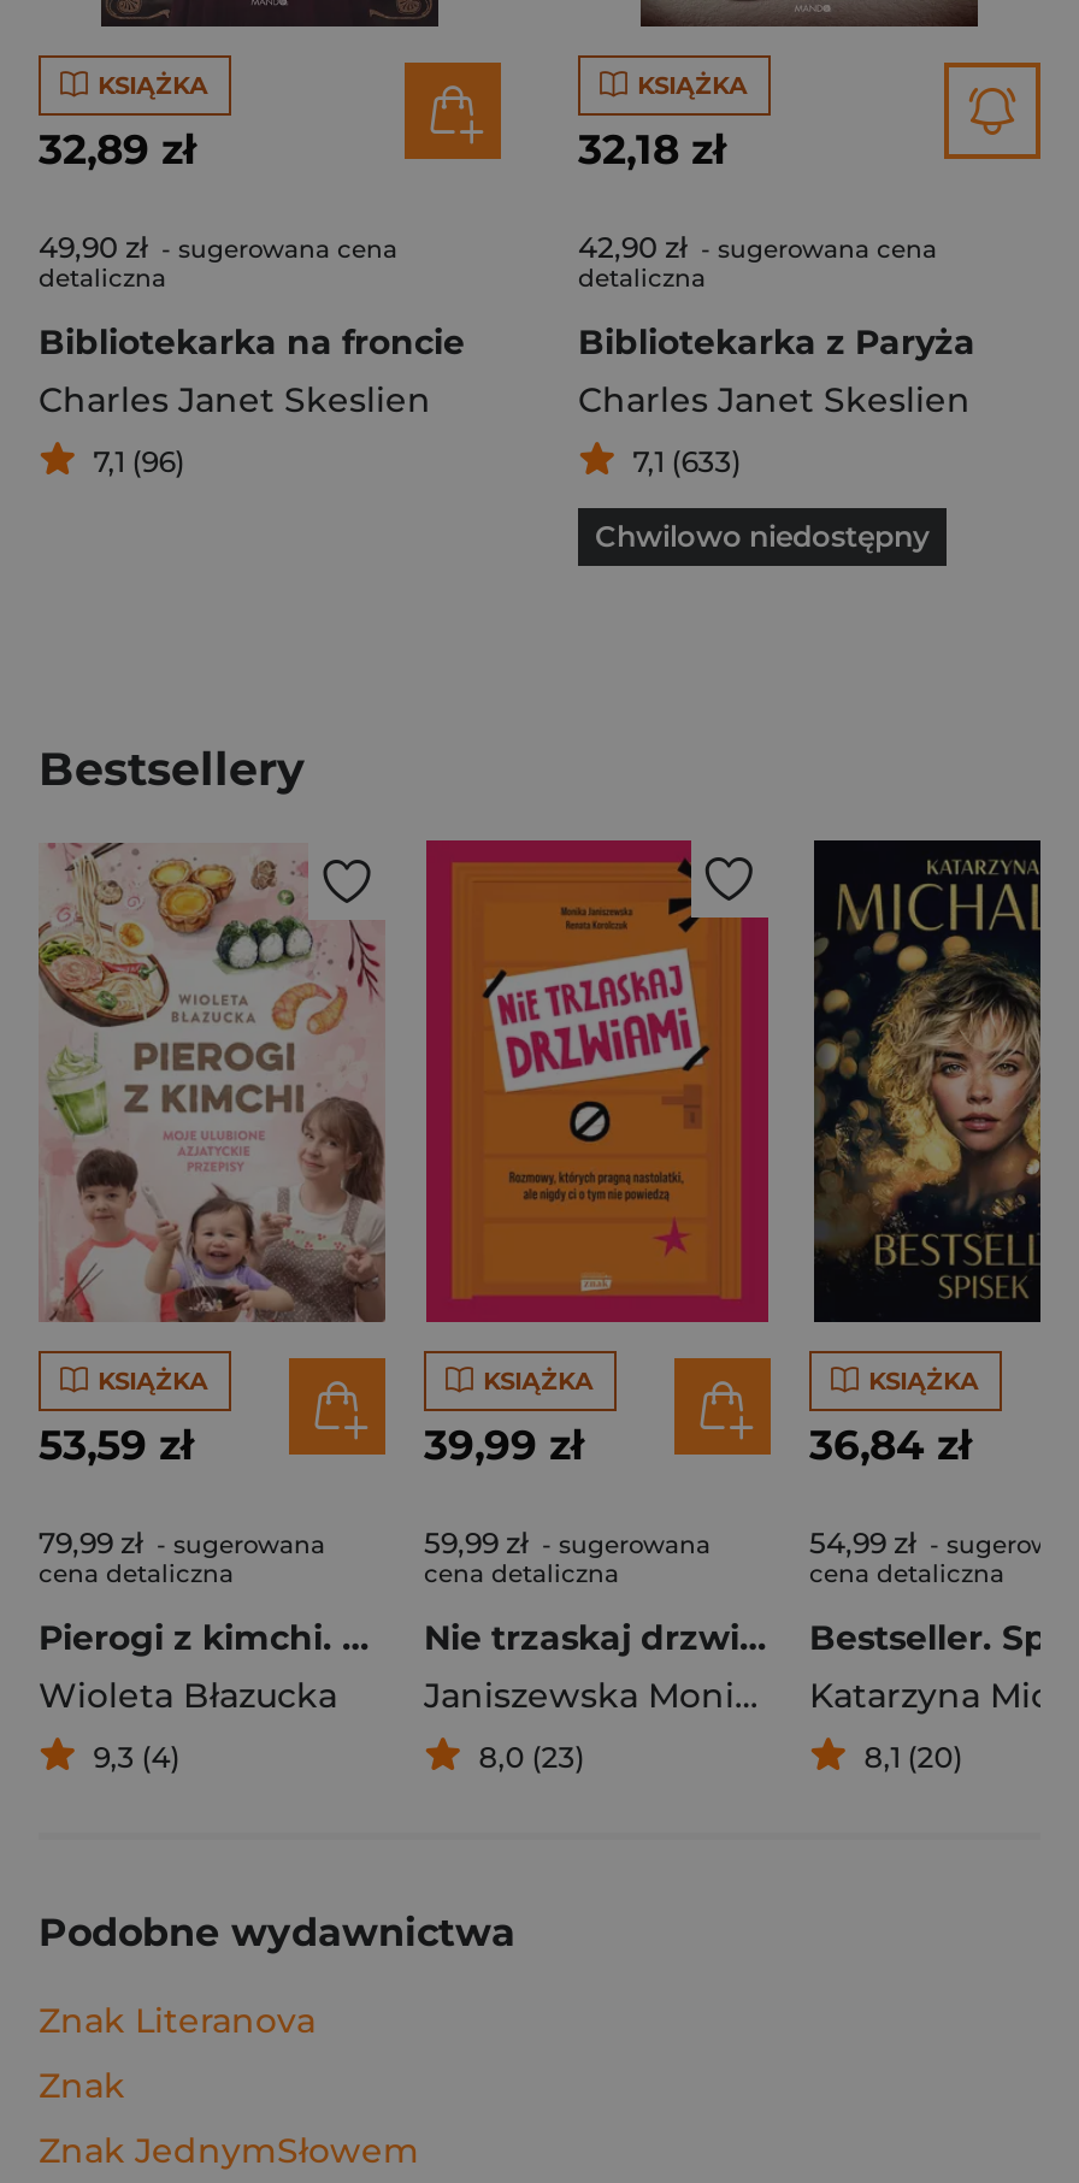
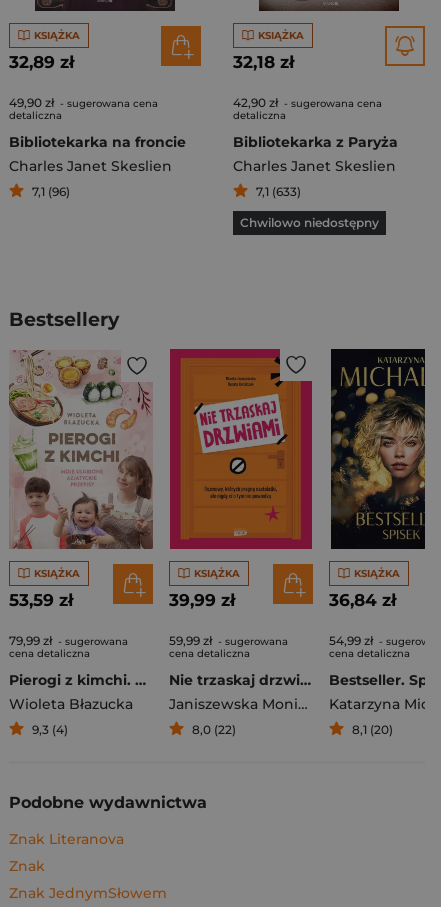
[479,1739,585,1775] 8,0 (23) -> [192,722,236,737] 8,0 (22)

